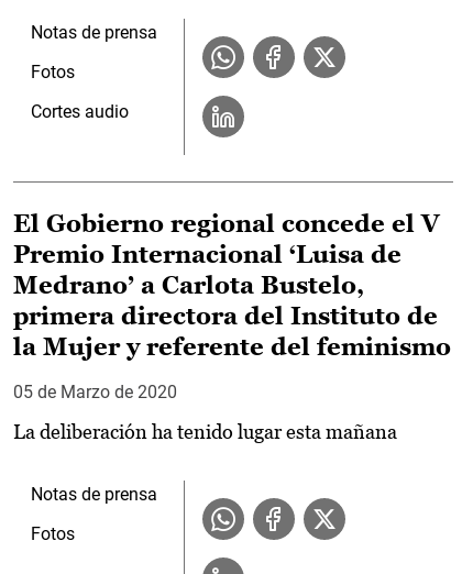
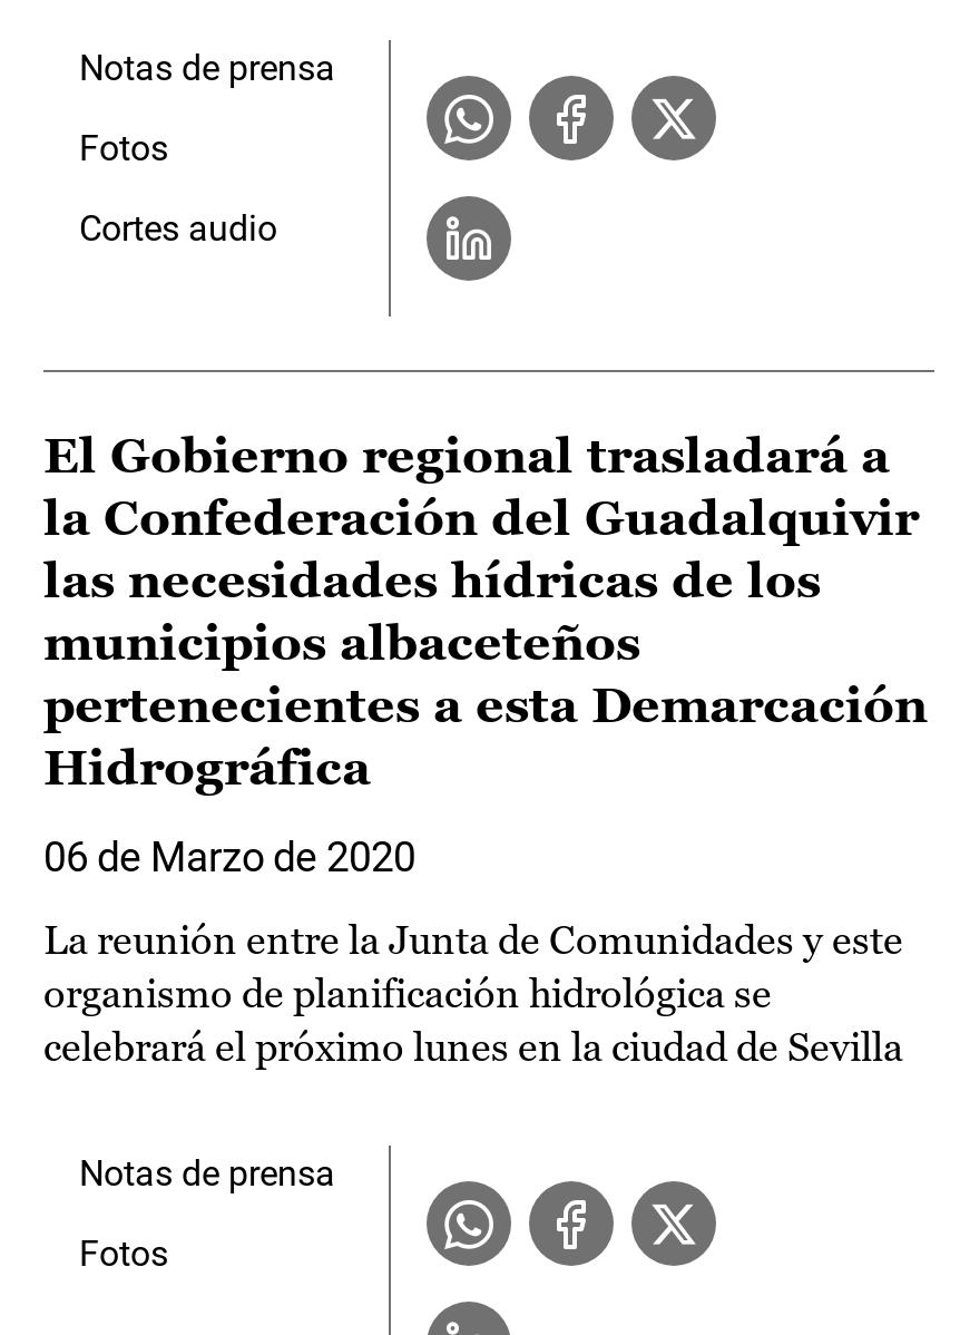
[13,210,451,361] El Gobierno regional concede el V | Premio Internacional ‘Luisa de | Medrano’ a Carlota Bustelo, | primera directora del Instituto de | la Mujer y referente del feminismo -> [43,428,928,796] El Gobierno regional trasladará a | la Confederación del Guadalquivir | las necesidades hídricas de los | municipios albaceteños | pertenecientes a esta Demarcación | Hidrográfica
[13,382,177,403] 05 de Marzo de 2020 -> [43,834,415,881] 06 de Marzo de 2020
[13,420,397,443] La deliberación ha tenido lugar esta mañana -> [43,916,903,1070] La reunión entre la Junta de Comunidades y este | organismo de planificación hidrológica se | celebrará el próximo lunes en la ciudad de Sevilla

